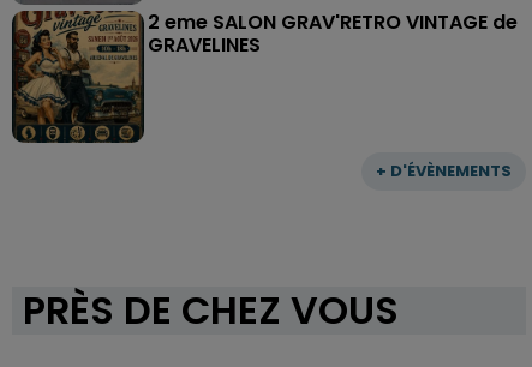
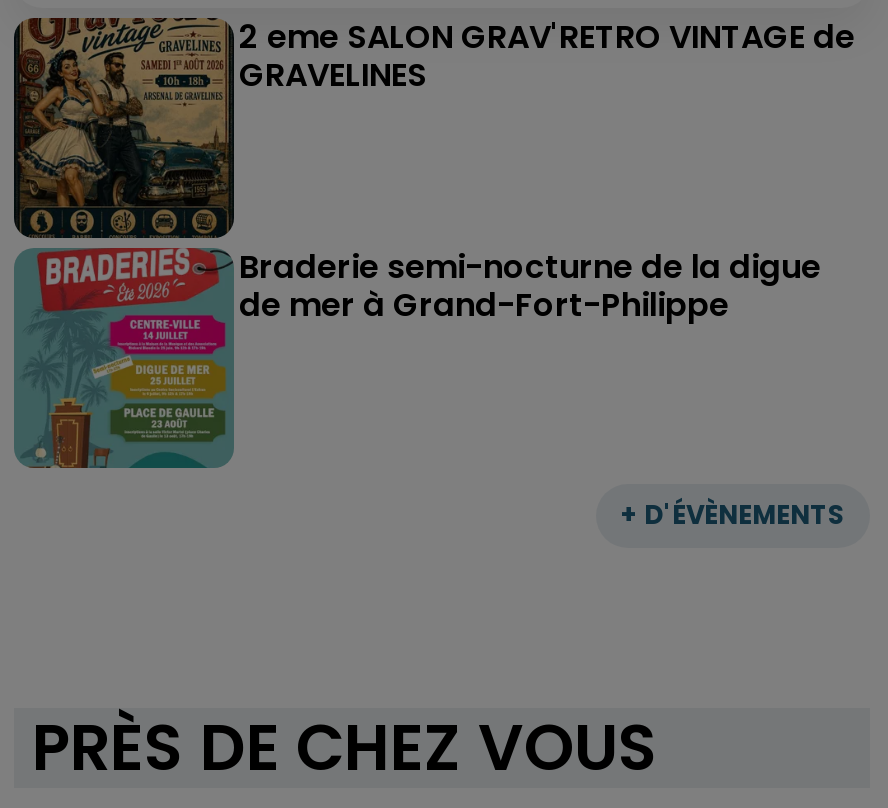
none -> [16,243,821,470] [image] | Braderie semi-nocturne de la digue | de mer à Grand-Fort-Philippe

